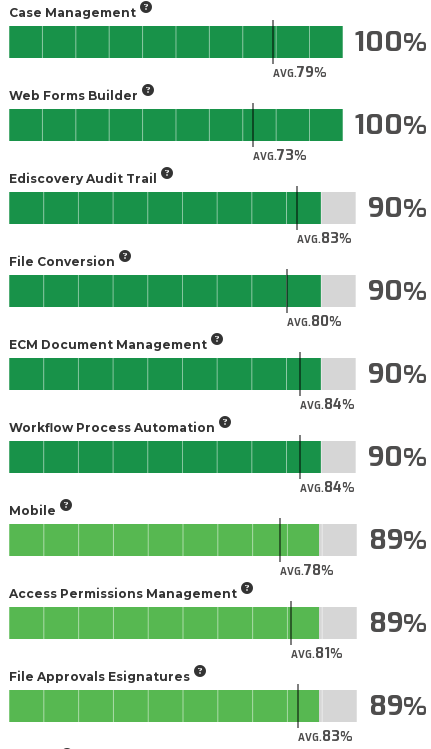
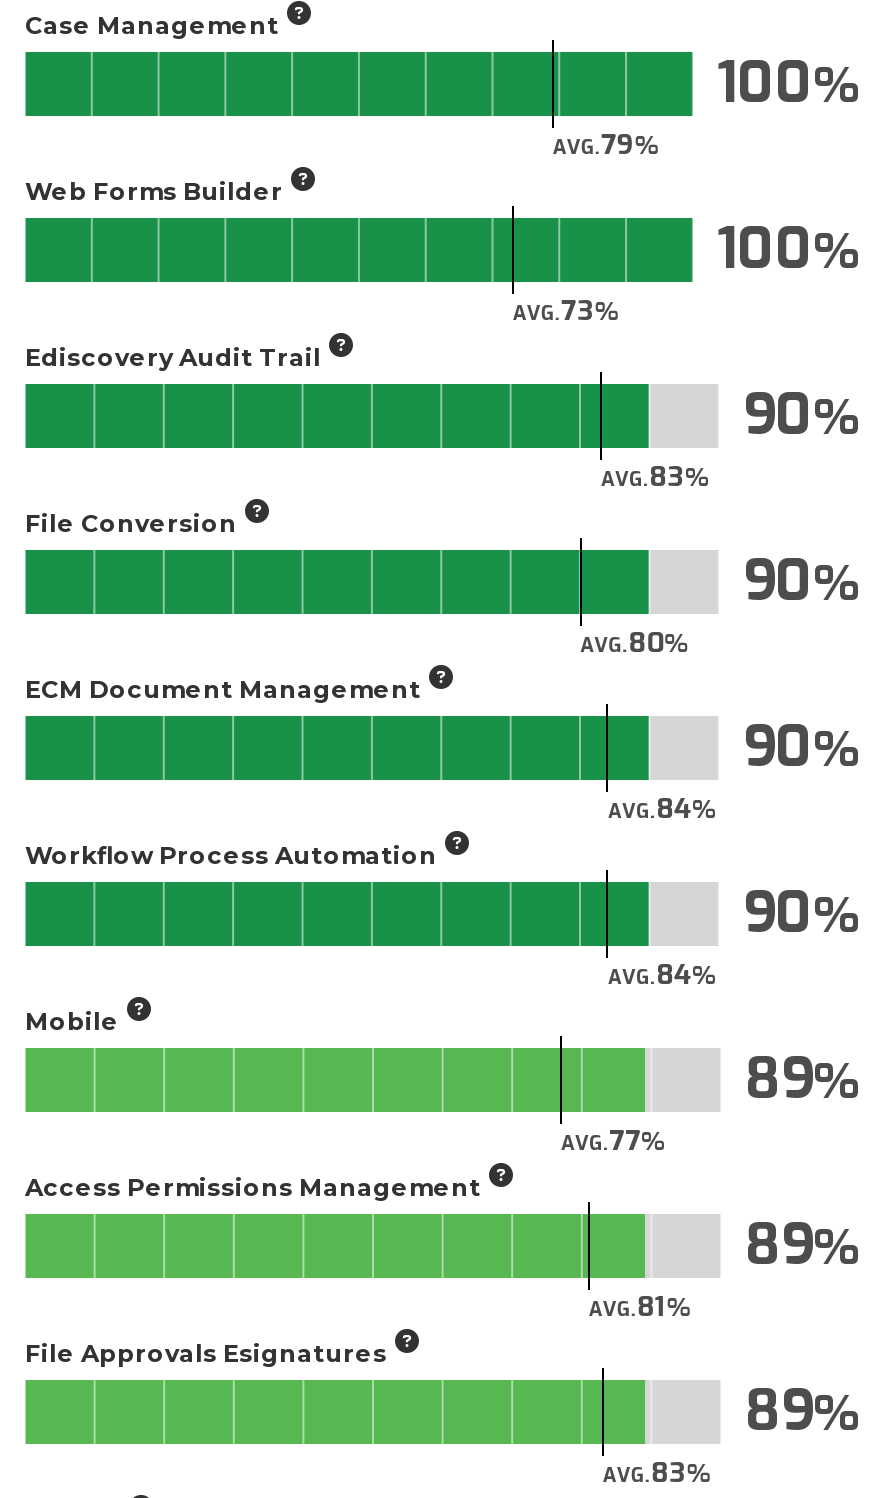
[280,561,321,580] AVG.78 -> [561,1122,641,1160] AVG.77

